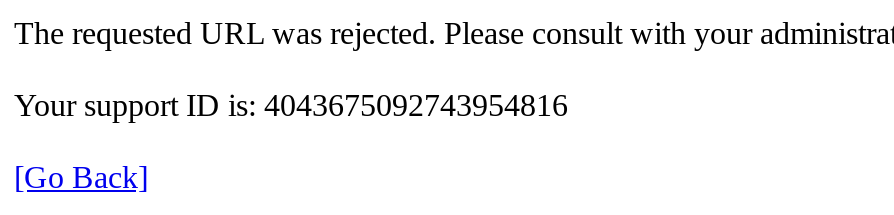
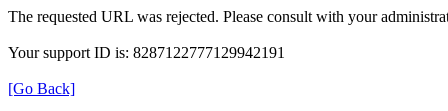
[14,88,568,122] Your support ID is: 4043675092743954816 -> [8,44,285,61] Your support ID is: 8287122777129942191

